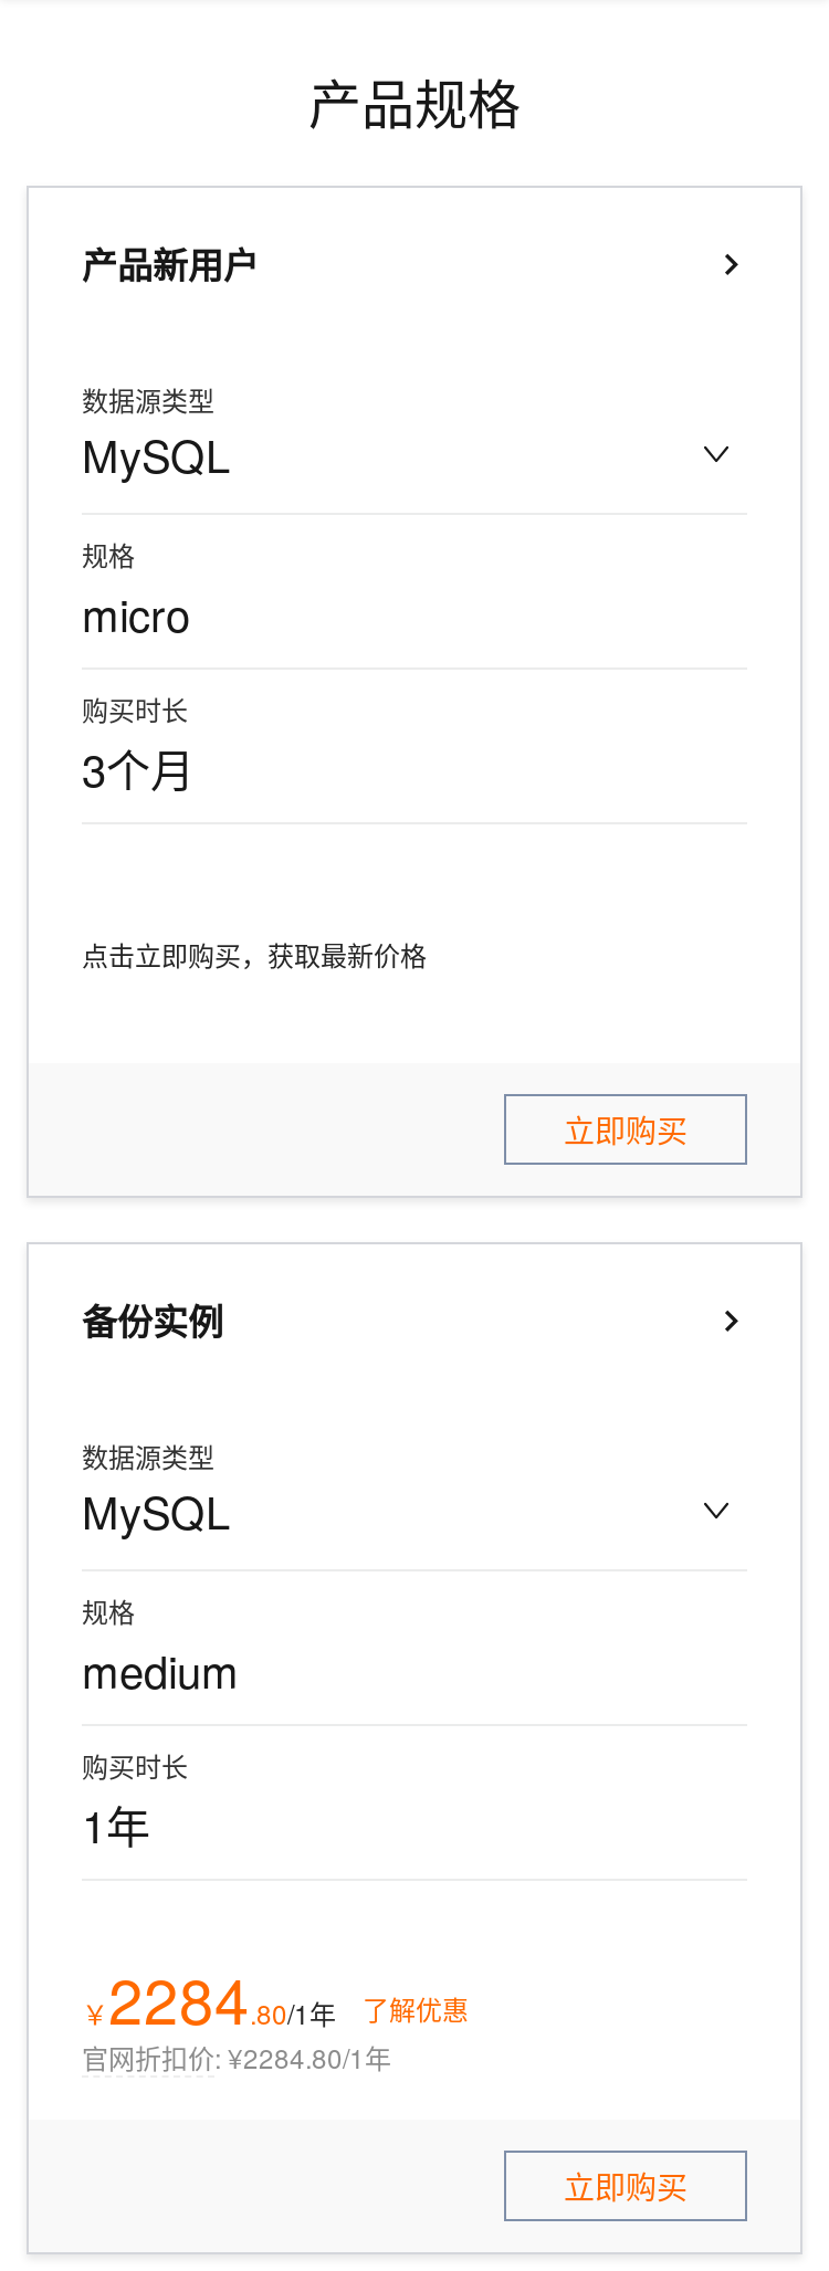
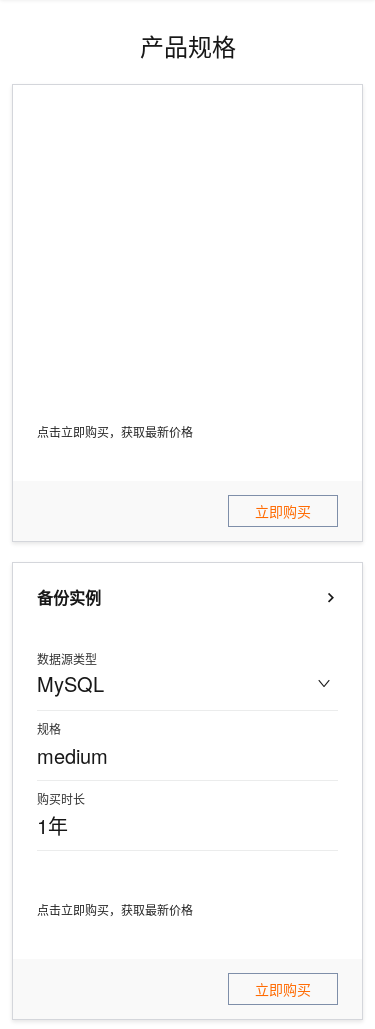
[82,239,259,800] 产品新用户 | 数据源类型 | MySQL | 规格 | micro | 购买时长 | 3个月 -> none
[82,1954,469,2075] ￥2284.80/1年 | 了解优惠 | 官网折扣价: ¥2284.80/1年 -> [37,901,193,918] 点击立即购买，获取最新价格

